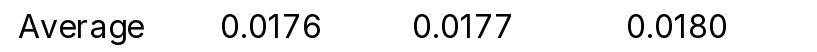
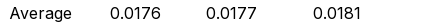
[626,5,728,45] 0.0180 -> [313,3,361,23] 0.0181

